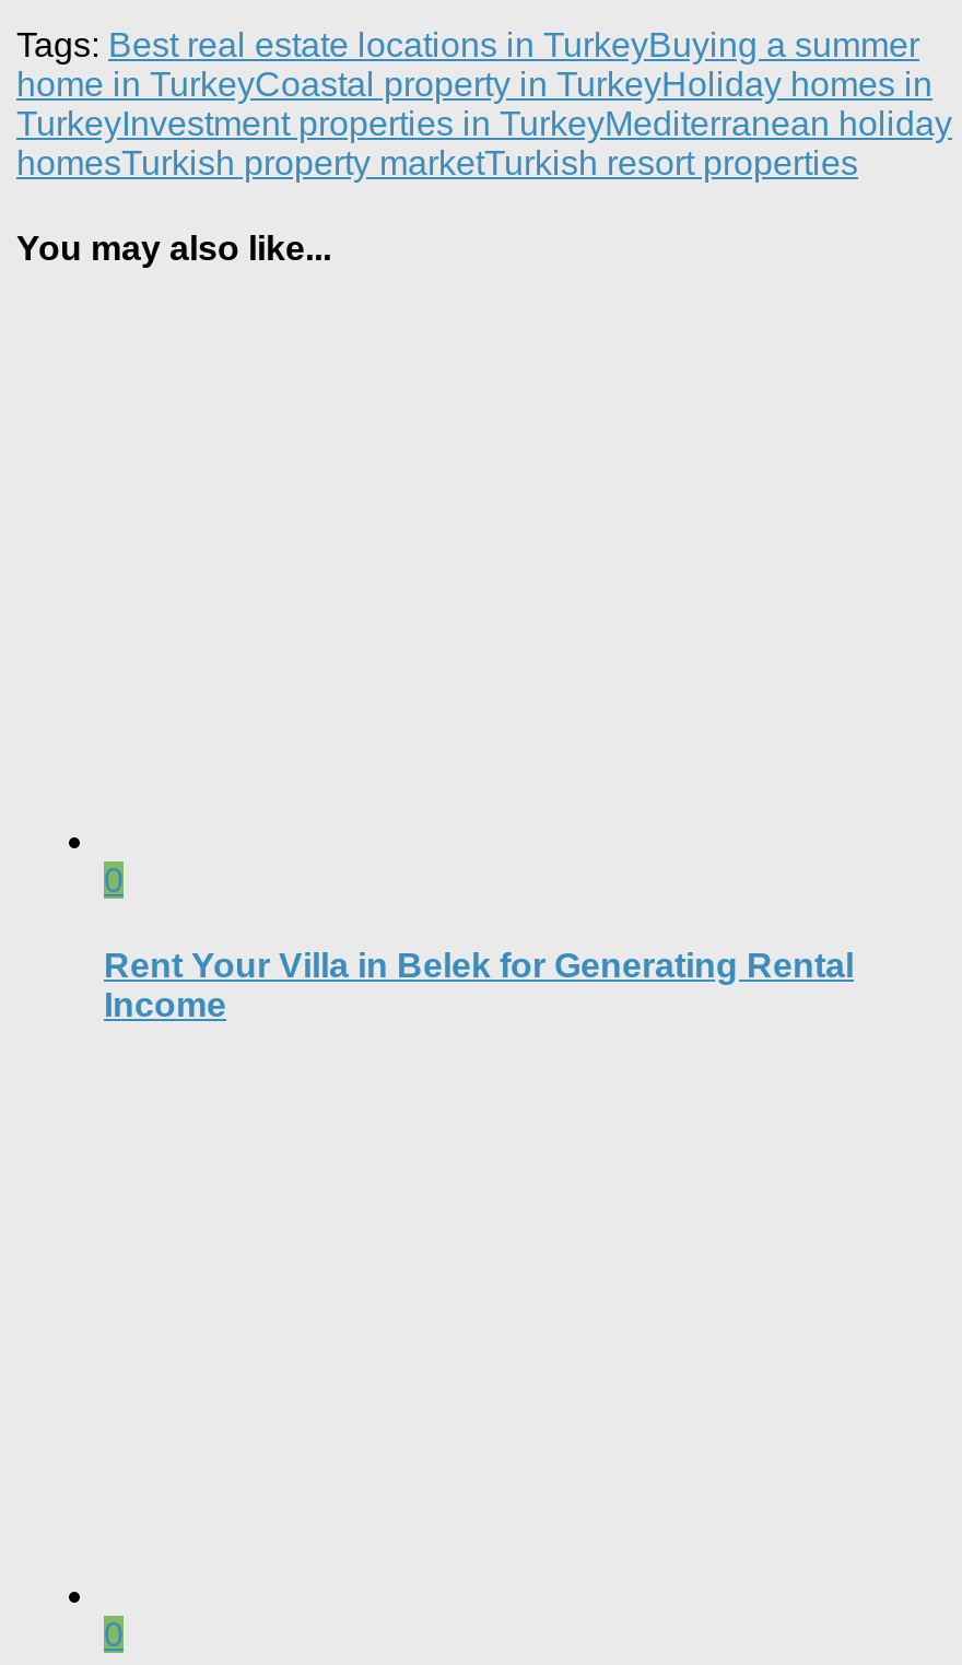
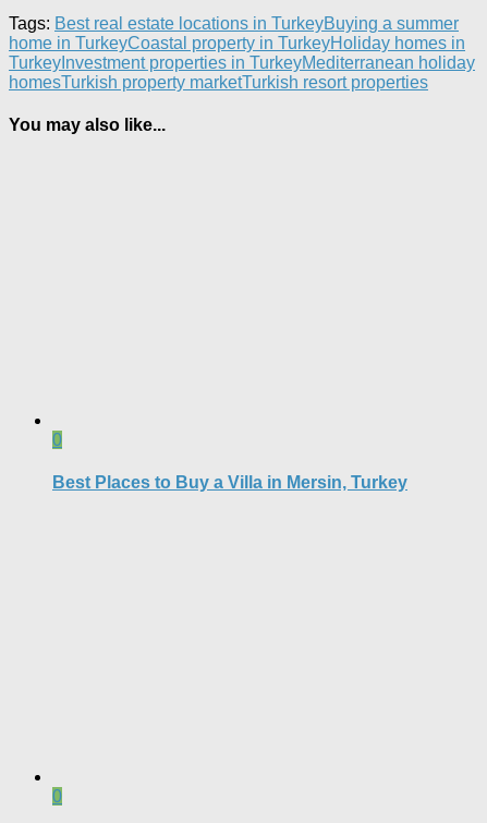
[104,947,854,1023] Rent Your Villa in Belek for Generating Rental | Income -> [52,473,407,492] Best Places to Buy a Villa in Mersin, Turkey

